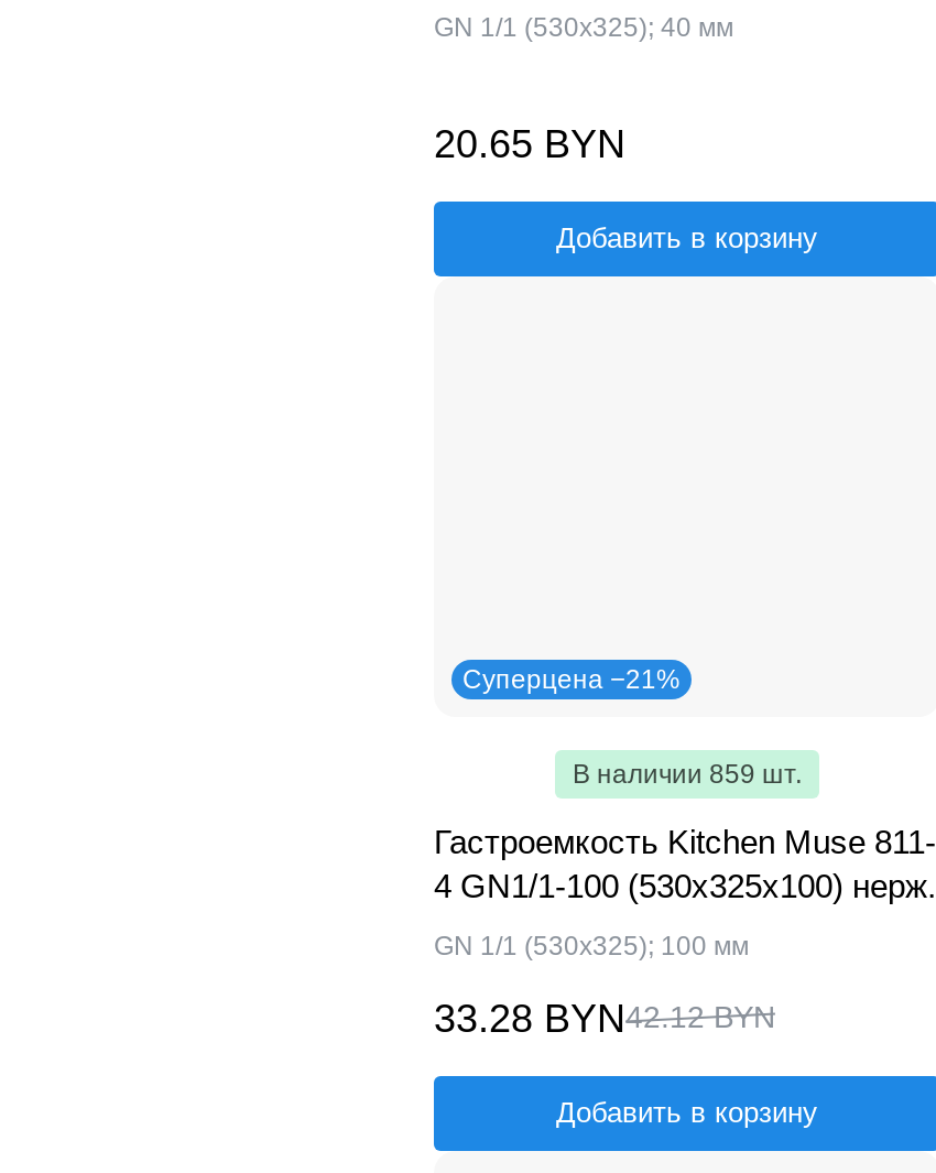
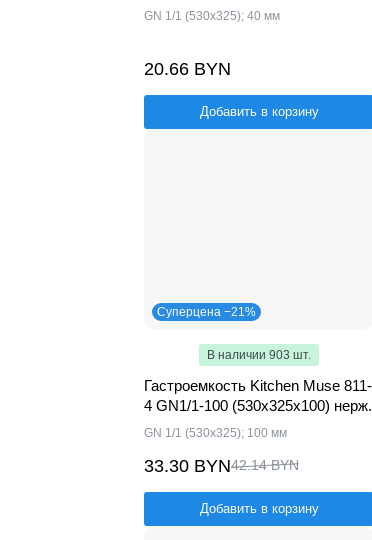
[434,123,625,167] 20.65 BYN -> [144,59,231,79] 20.66 BYN
[573,760,802,791] В наличии 859 шт. -> [207,348,311,362] В наличии 903 шт.
[434,998,775,1042] 33.28 BYN42.12 BYN -> [144,456,299,476] 33.30 BYN42.14 BYN

